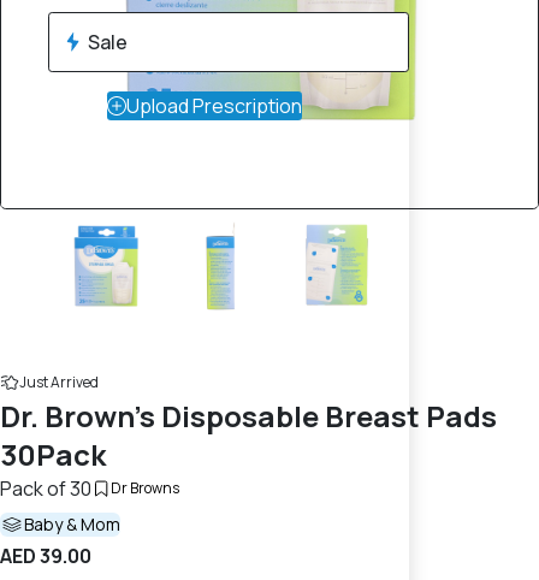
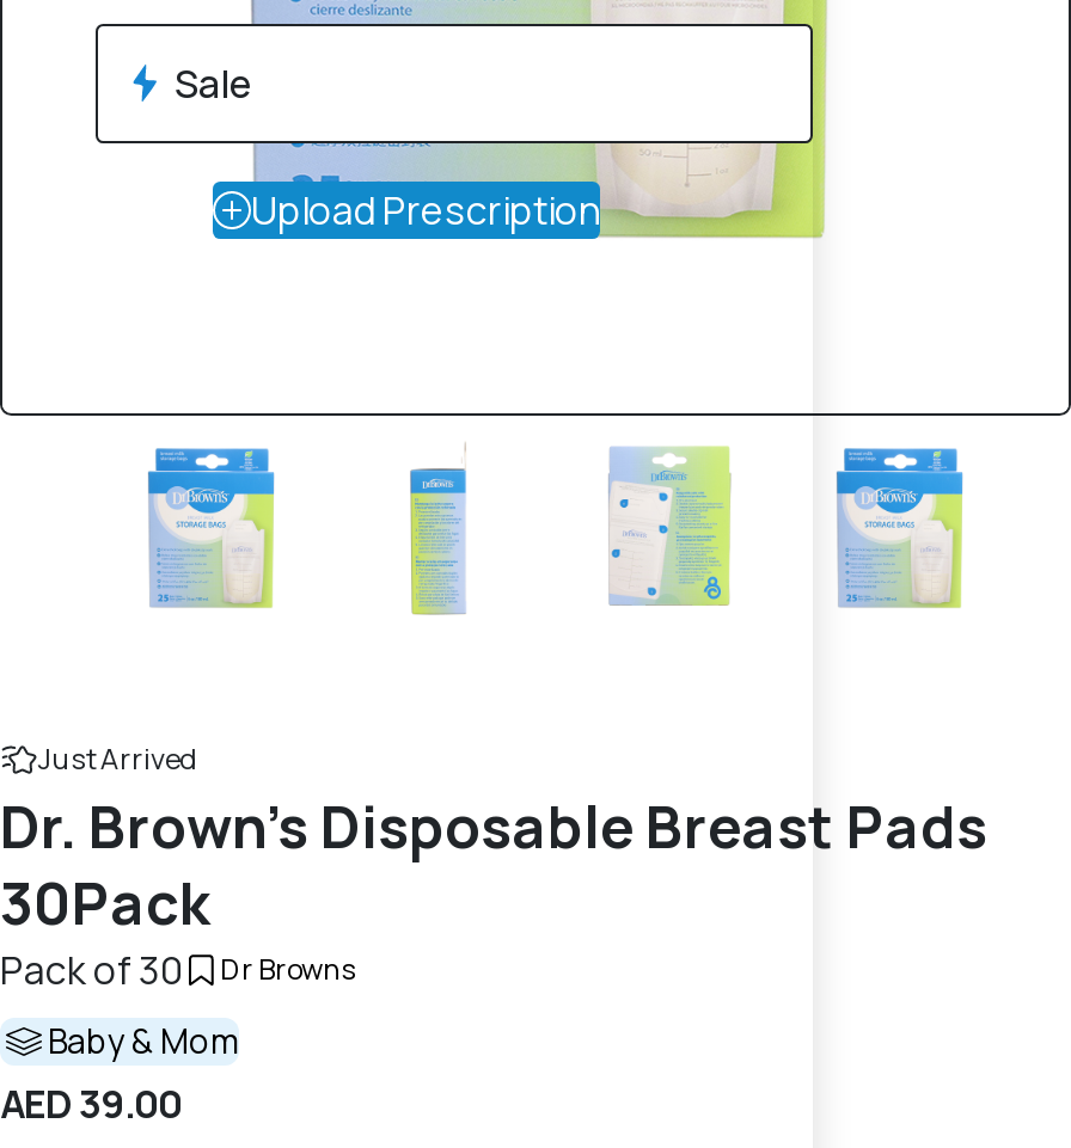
none -> [834,447,966,609] [image]

